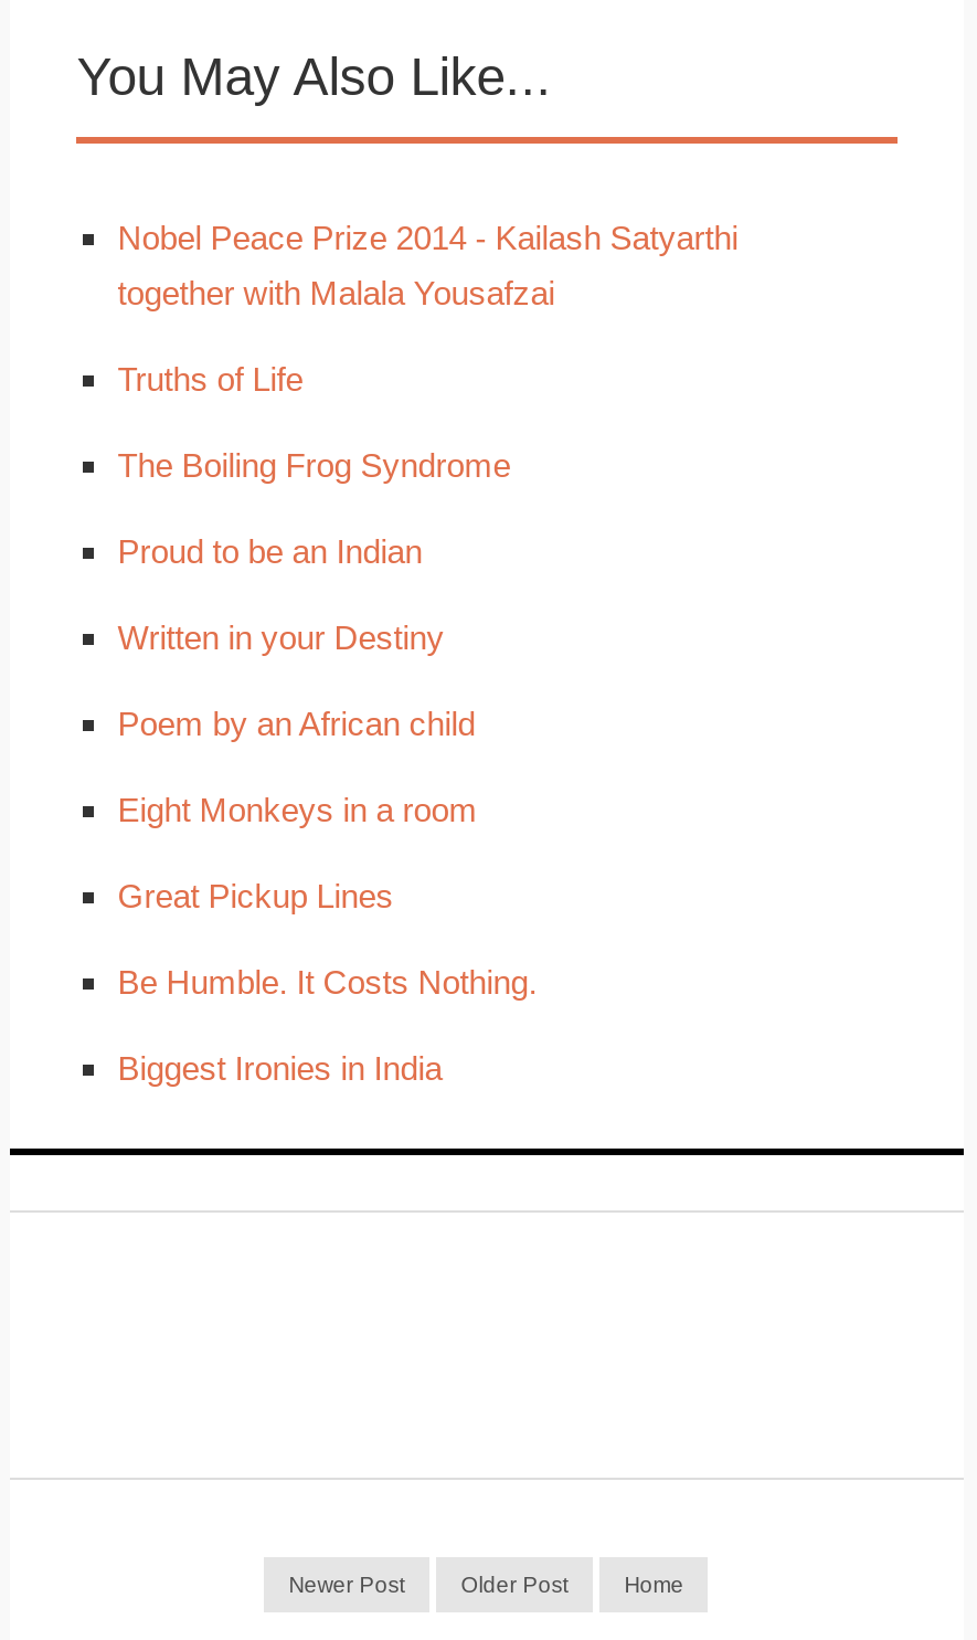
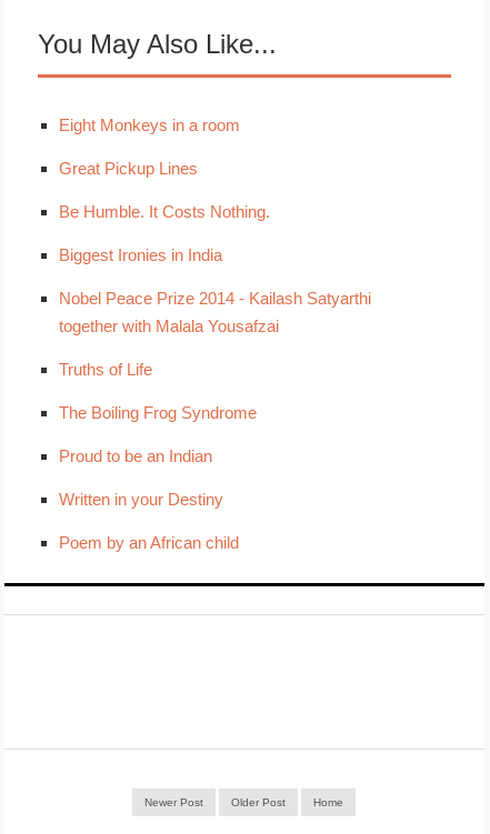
moved [118,219,738,742] -> [59,289,371,552]: Nobel Peace Prize 2014 - Kailash Satyarthi | together with Malala Yousafzai | Truths of Life | The Boiling Frog Syndrome | Proud to be an Indian | Written in your Destiny | Poem by an African child
moved [118,791,537,1087] -> [59,115,270,264]: Eight Monkeys in a room | Great Pickup Lines | Be Humble. It Costs Nothing. | Biggest Ironies in India

